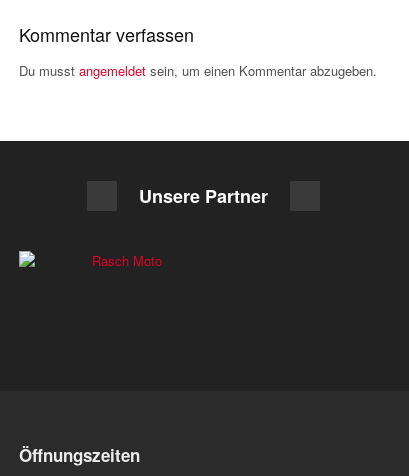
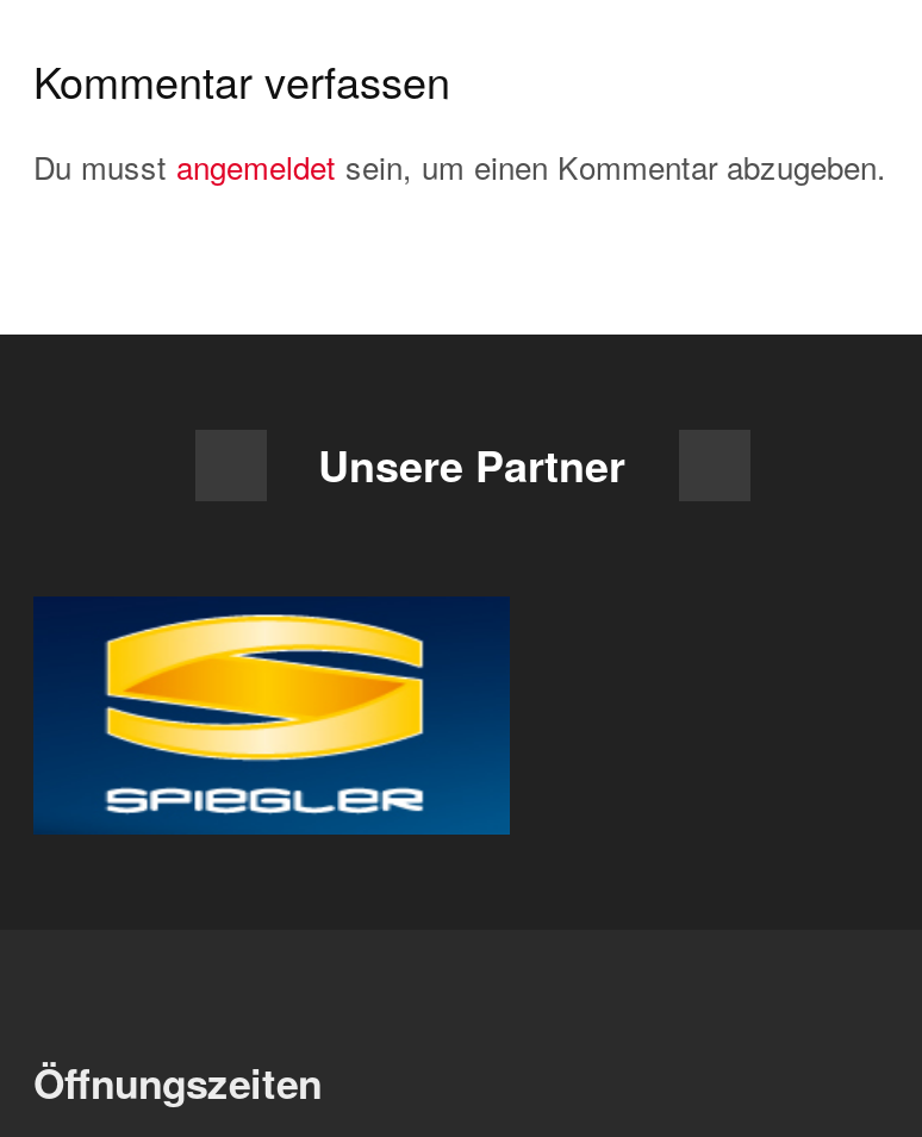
none -> [33,596,512,837] [image]

